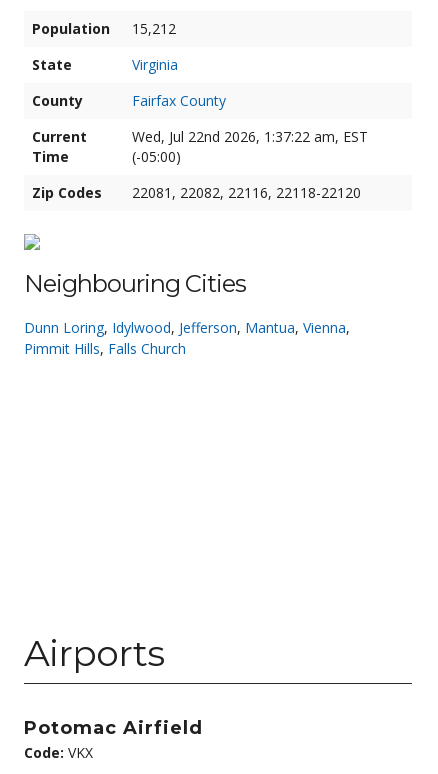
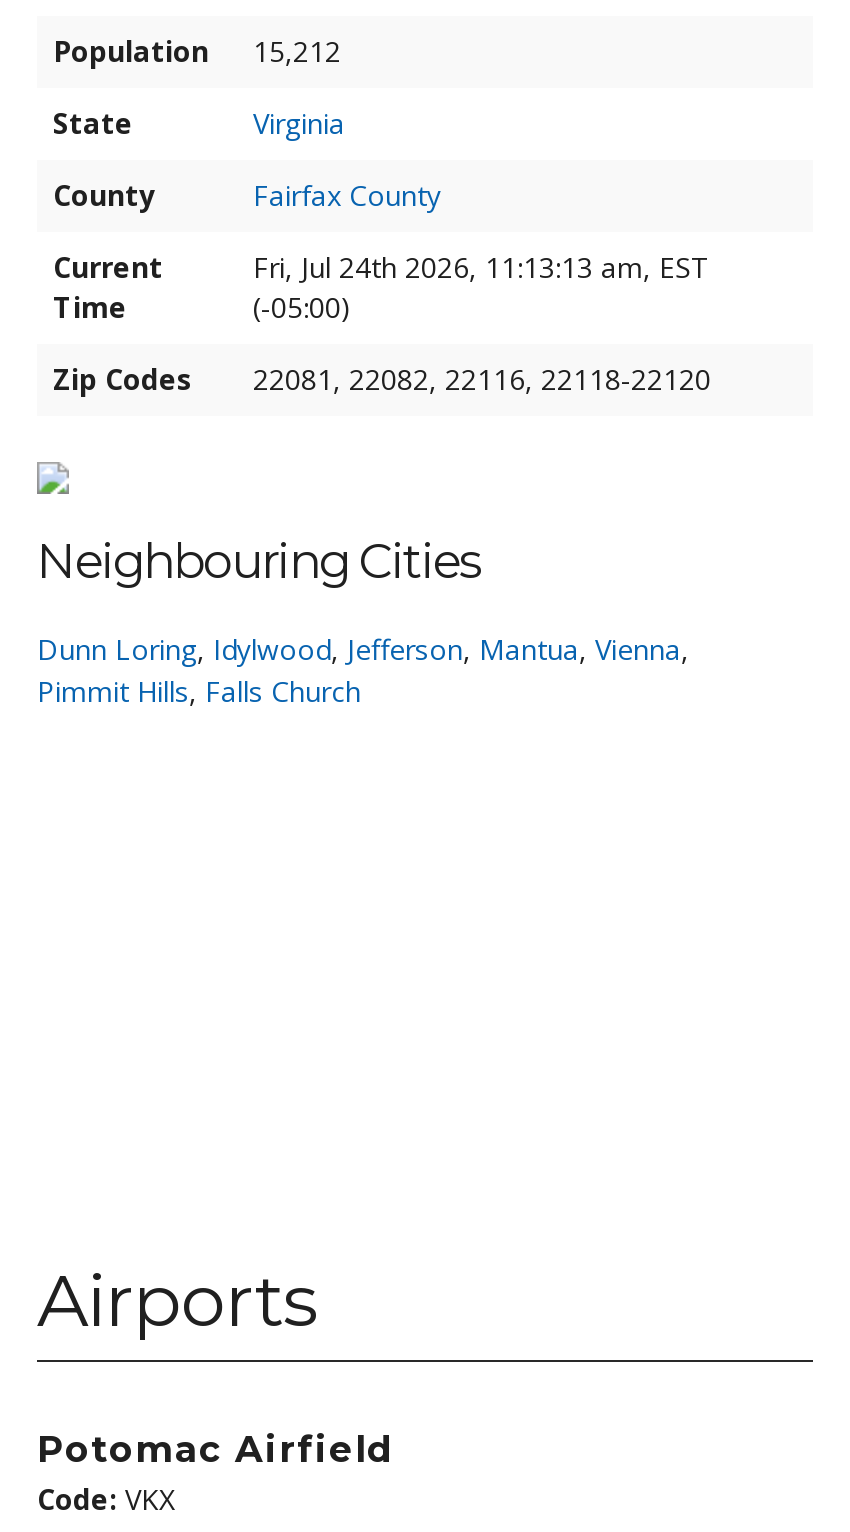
[132,127,368,146] Wed, Jul 22nd 2026, 1:37:22 am, EST -> [253,248,709,286] Fri, Jul 24th 2026, 11:13:13 am, EST

